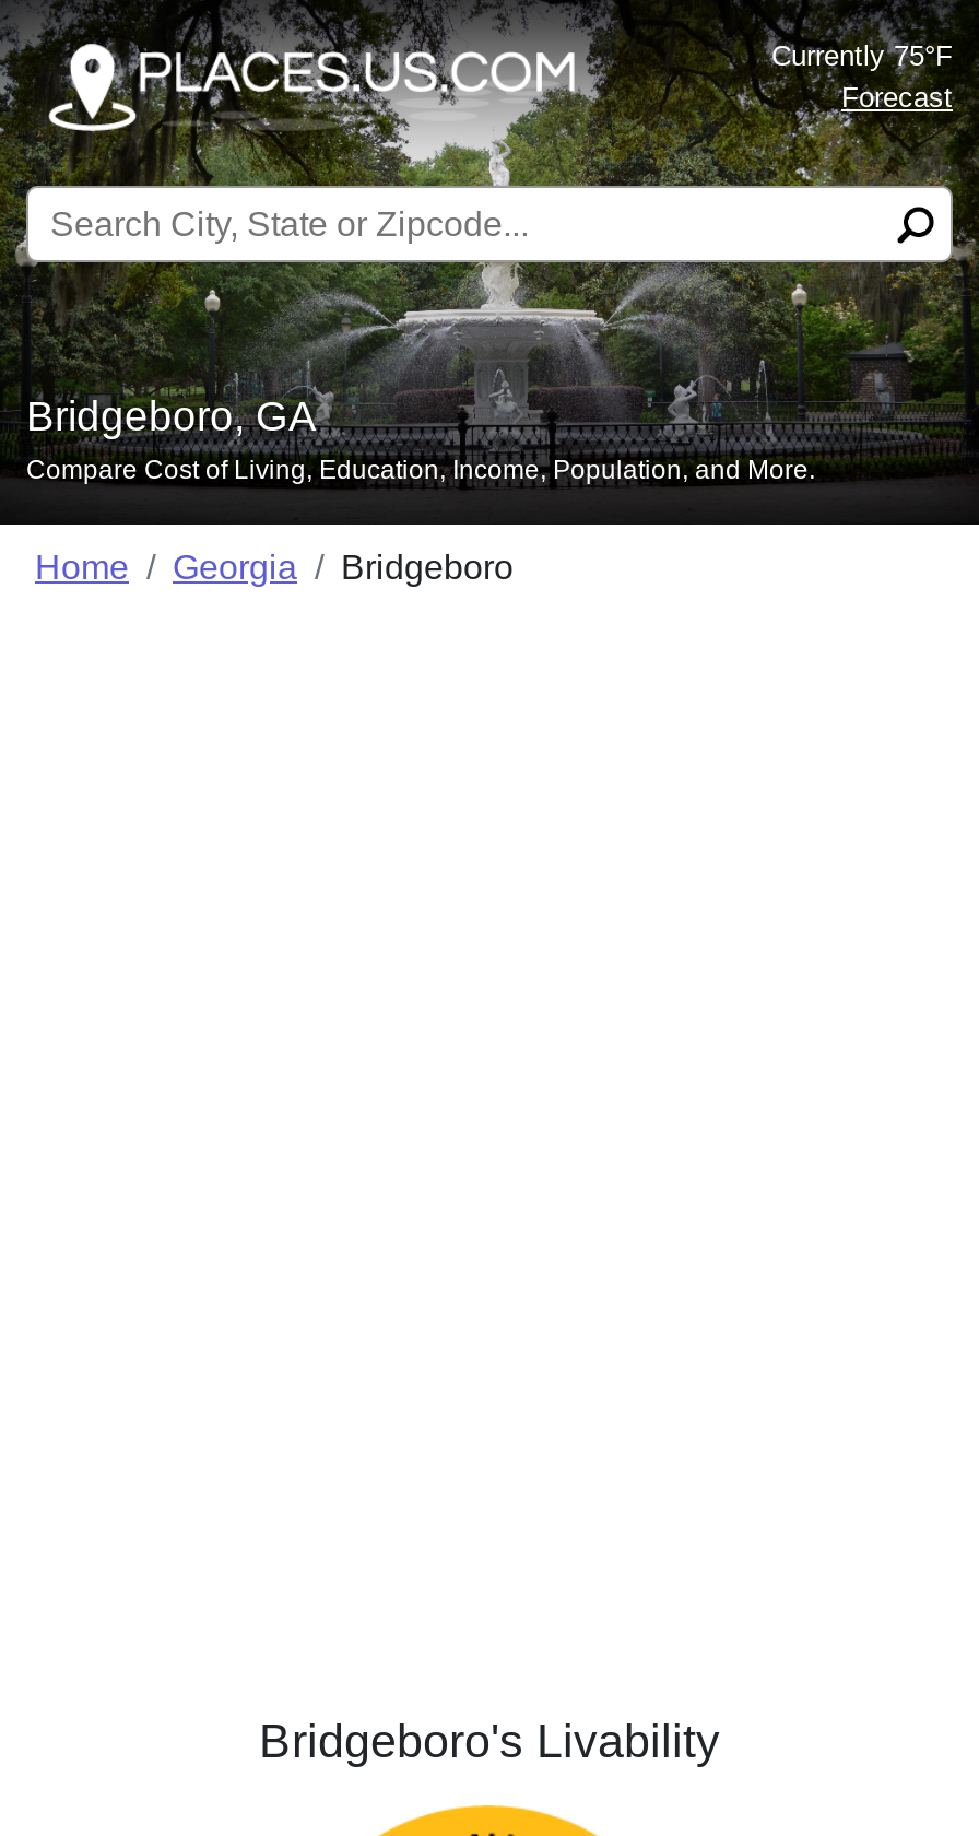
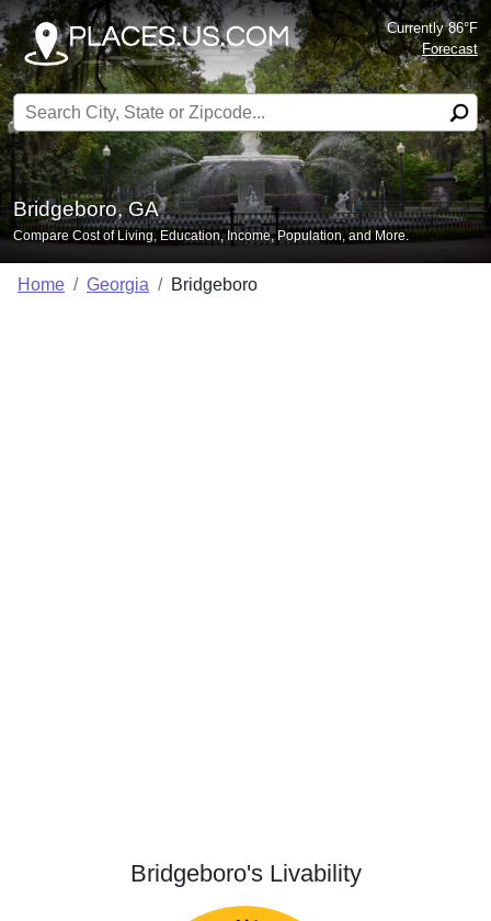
[771,39,953,72] Currently 75°F -> [387,20,478,36] Currently 86°F

